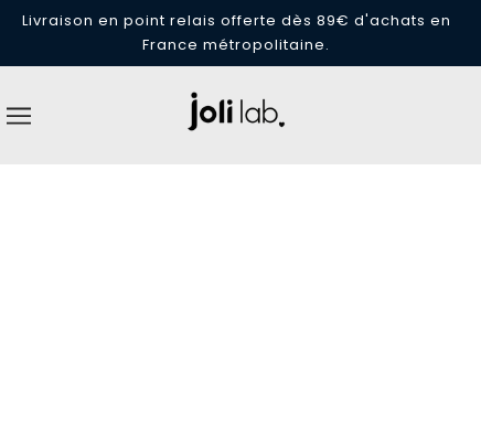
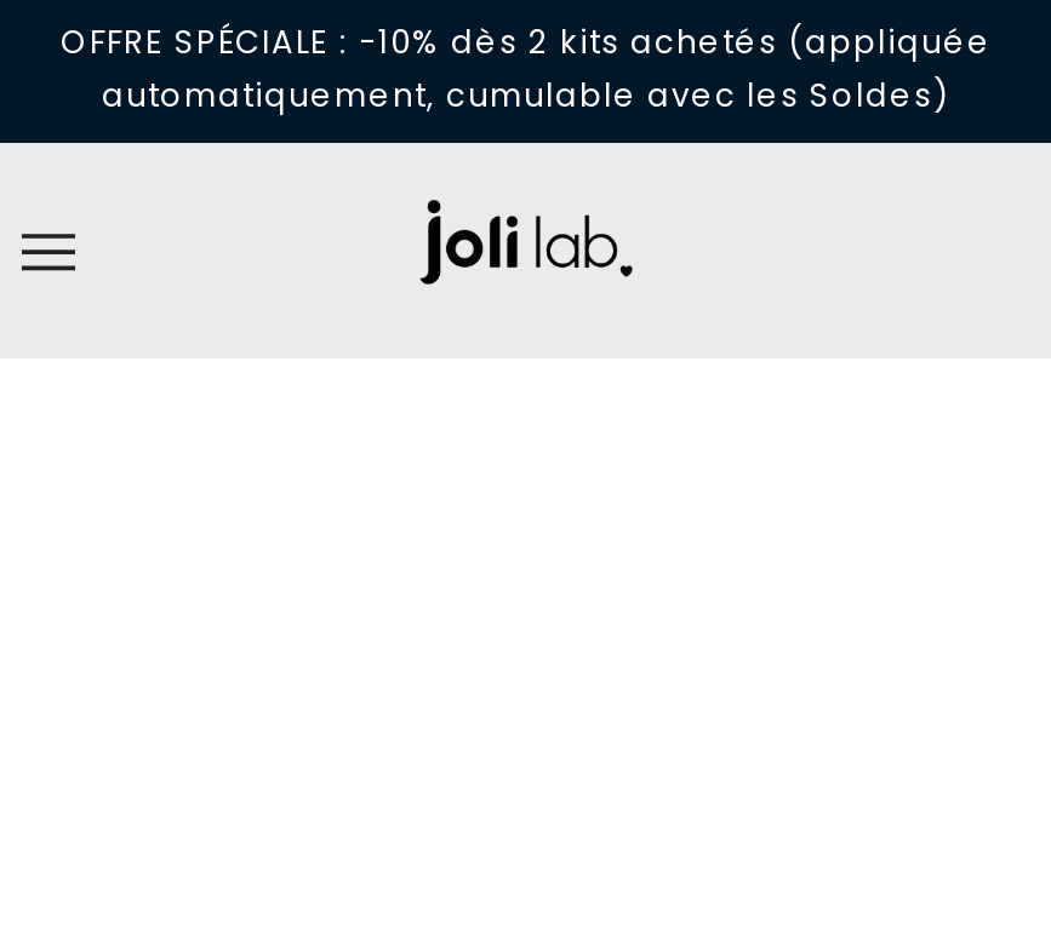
[22,10,451,55] Livraison en point relais offerte dès 89€ d'achats en | France métropolitaine. -> [61,19,992,119] OFFRE SPÉCIALE : -10% dès 2 kits achetés (appliquée | automatiquement, cumulable avec les Soldes)

